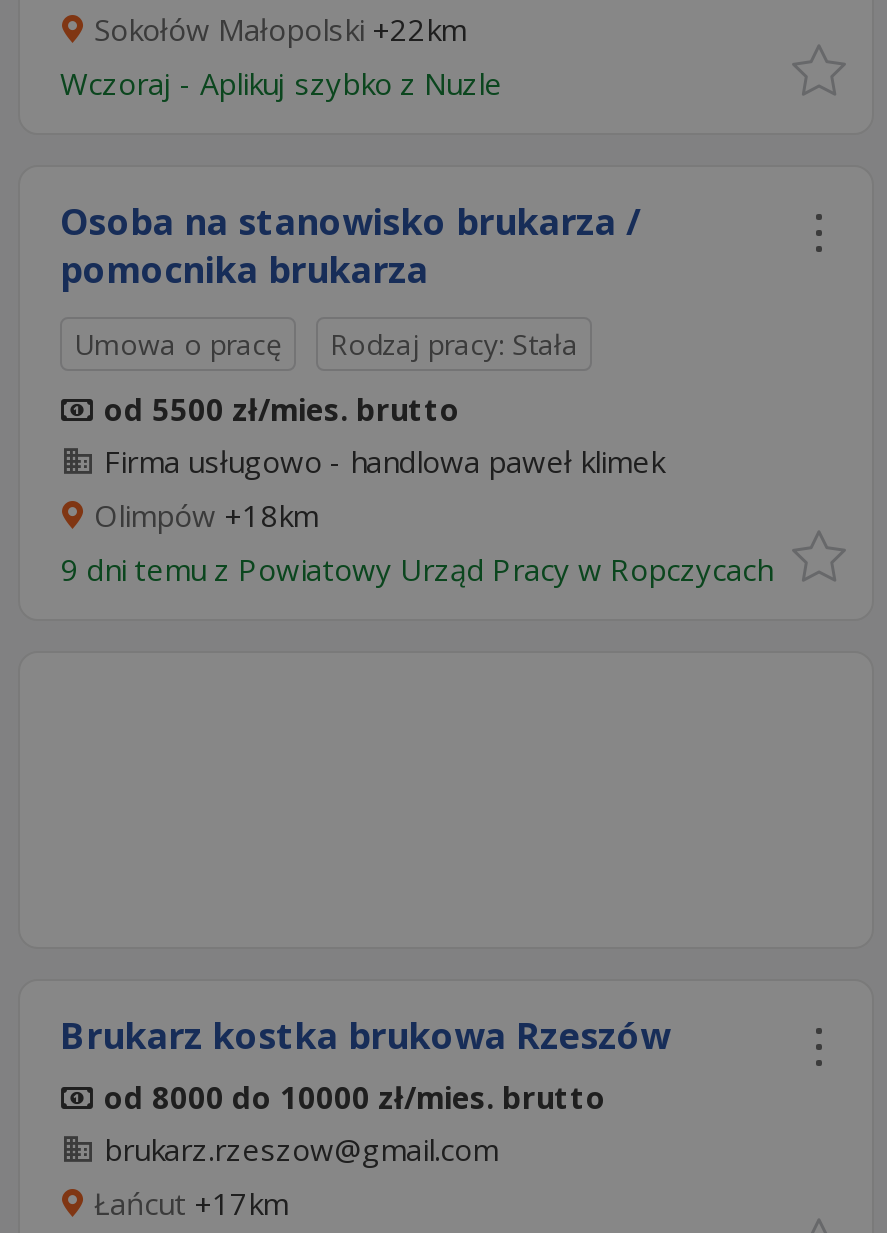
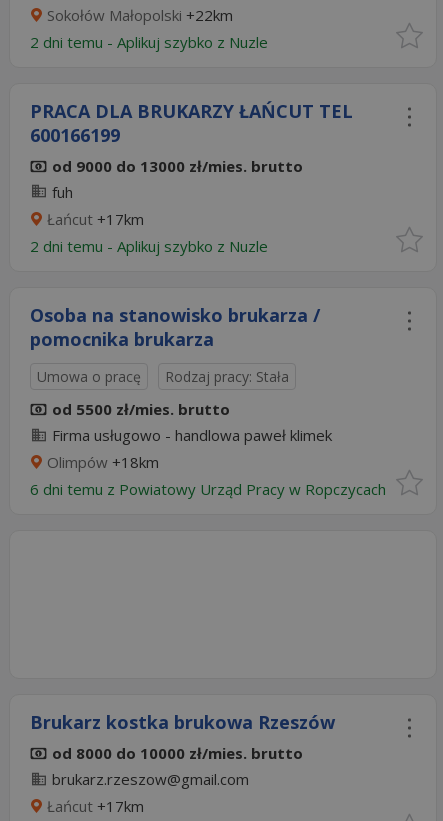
[60,63,518,103] Wczoraj - Aplikuj szybko z Nuzle -> [30,32,353,256] 2 dni temu - Aplikuj szybko z Nuzle | PRACA DLA BRUKARZY ŁAŃCUT TEL | 600166199 | od 9000 do 13000 zł/mies. brutto | fuh | Łańcut +17km | 2 dni temu - Aplikuj szybko z Nuzle
[60,549,780,589] 9 dni temu z Powiatowy Urząd Pracy w Ropczycach -> [30,479,390,499] 6 dni temu z Powiatowy Urząd Pracy w Ropczycach

